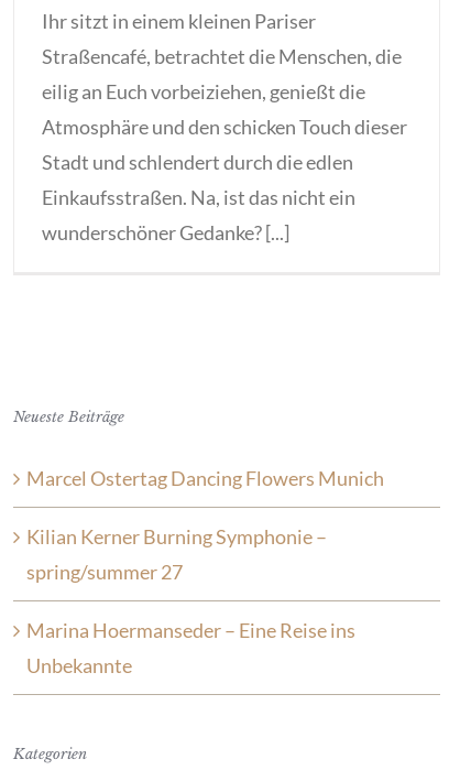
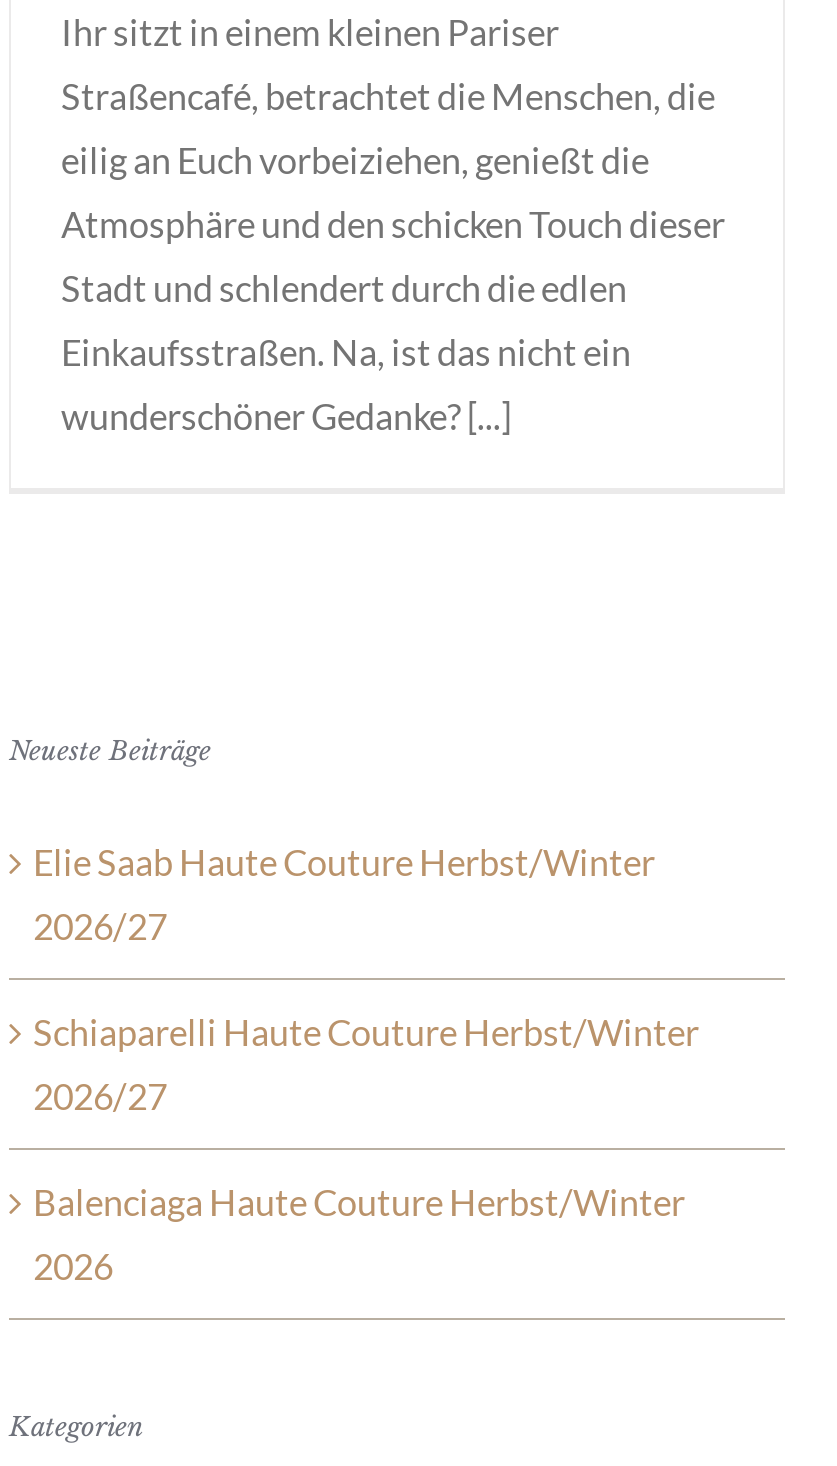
[26,466,384,677] Marcel Ostertag Dancing Flowers Munich | Kilian Kerner Burning Symphonie – | spring/summer 27 | Marina Hoermanseder – Eine Reise ins | Unbekannte -> [33,840,699,1288] Elie Saab Haute Couture Herbst/Winter | 2026/27 | Schiaparelli Haute Couture Herbst/Winter | 2026/27 | Balenciaga Haute Couture Herbst/Winter | 2026

